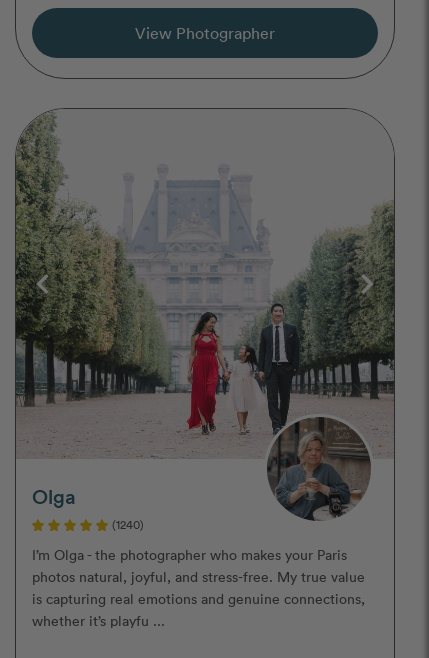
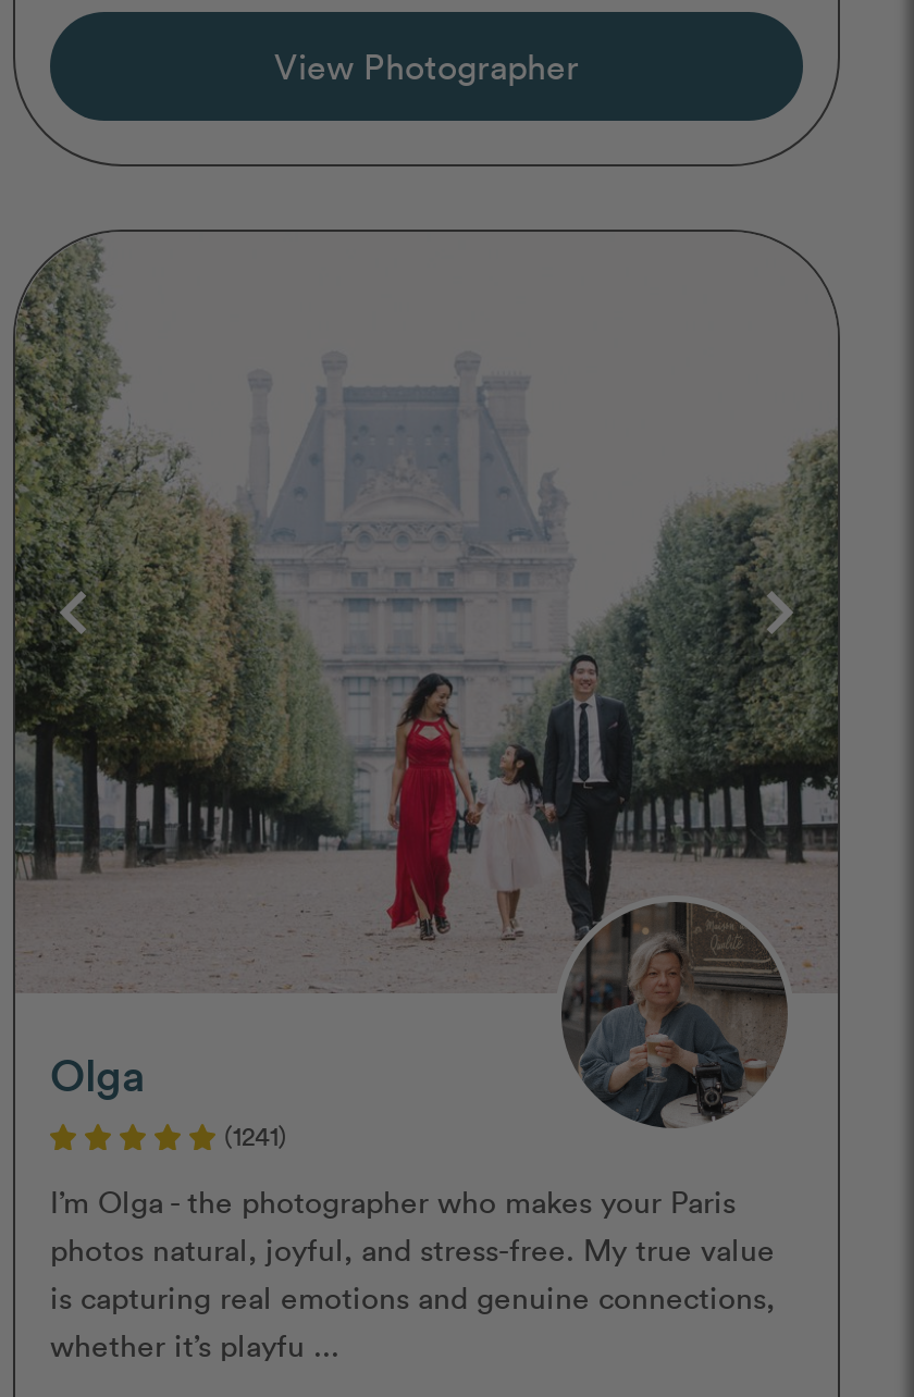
[112,515,144,533] (1240) -> [224,1114,287,1154] (1241)

